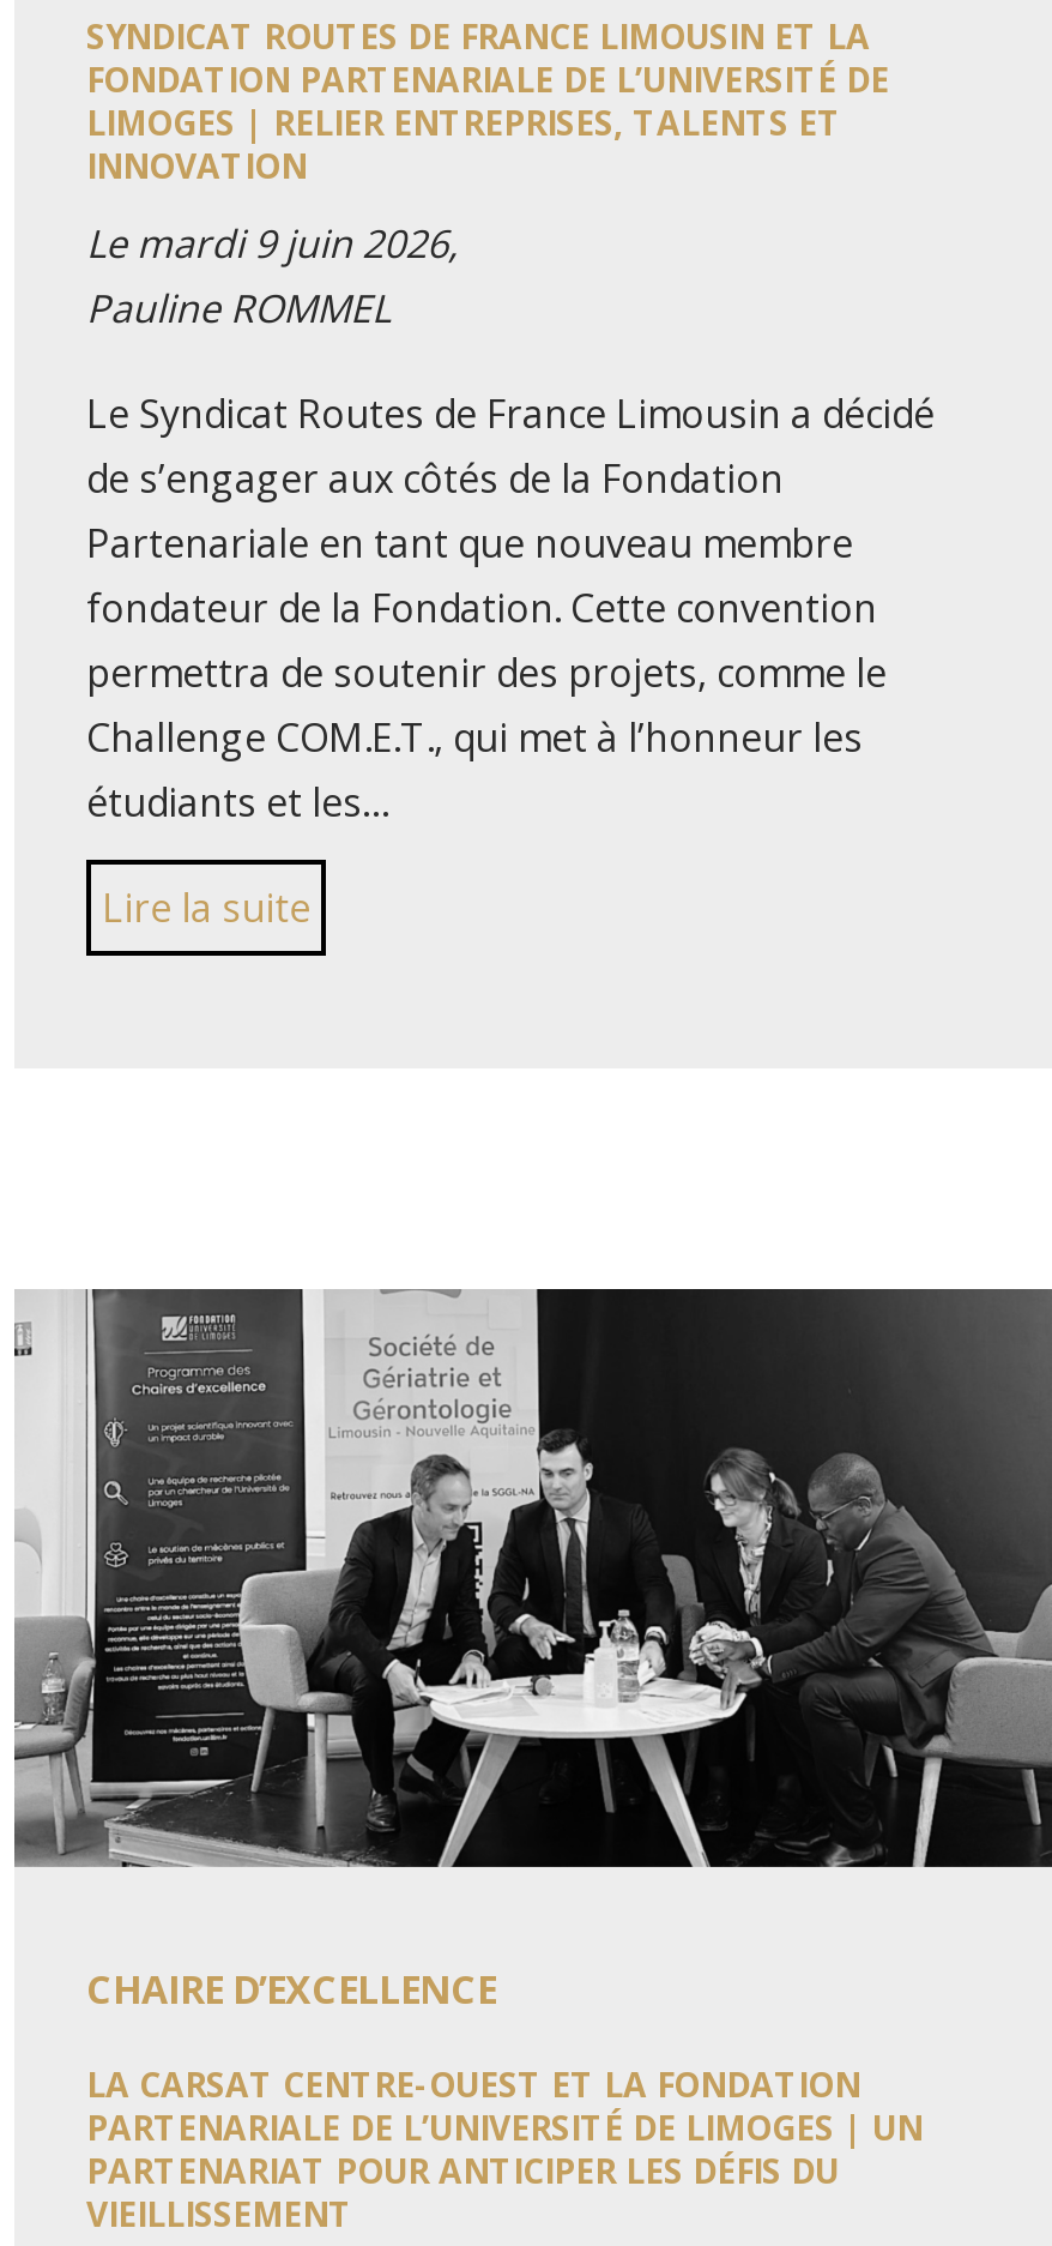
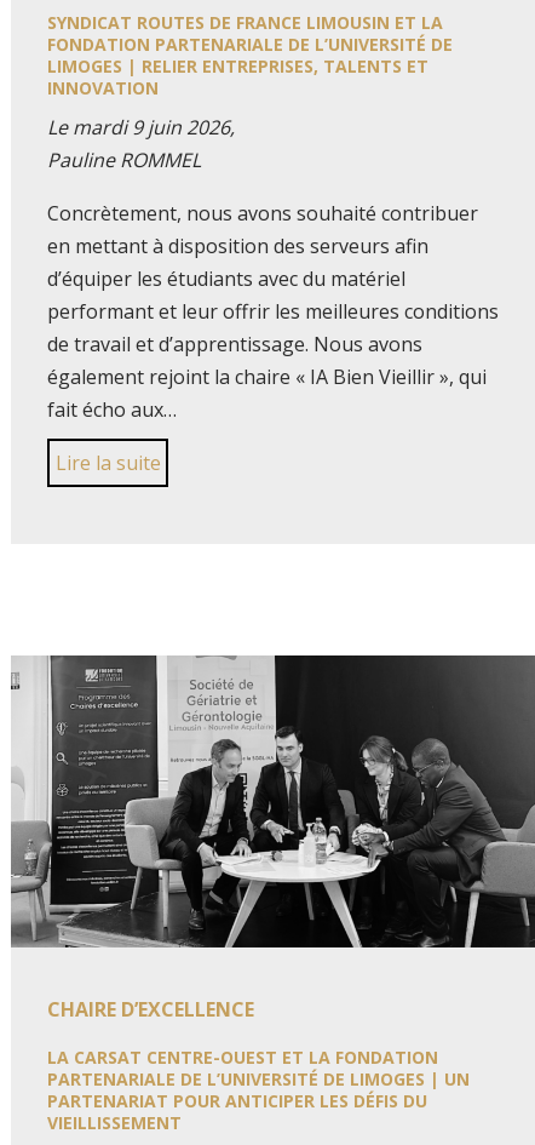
[86,388,935,829] Le Syndicat Routes de France Limousin a décidé | de s’engager aux côtés de la Fondation | Partenariale en tant que nouveau membre | fondateur de la Fondation. Cette convention | permettra de soutenir des projets, comme le | Challenge COM.E.T., qui met à l’honneur les | étudiants et les… -> [47,200,499,423] Concrètement, nous avons souhaité contribuer | en mettant à disposition des serveurs afin | d’équiper les étudiants avec du matériel | performant et leur offrir les meilleures conditions | de travail et d’apprentissage. Nous avons | également rejoint la chaire « IA Bien Vieillir », qui | fait écho aux…

